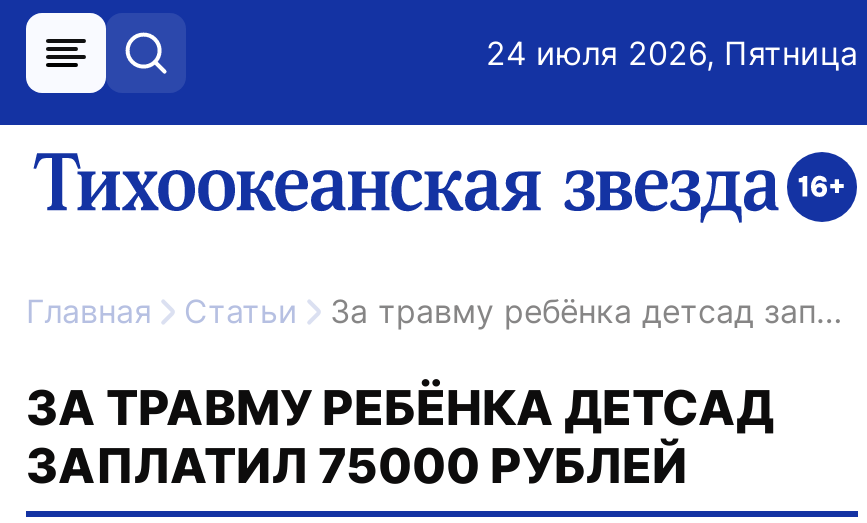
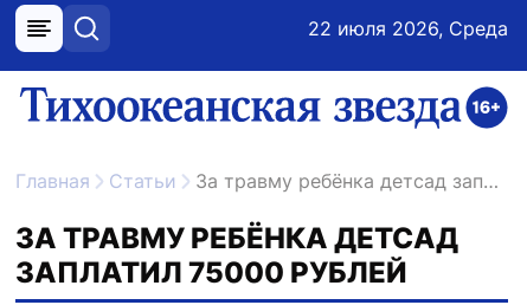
[486,33,858,73] 24 июля 2026, Пятница -> [308,17,508,40] 22 июля 2026, Среда

